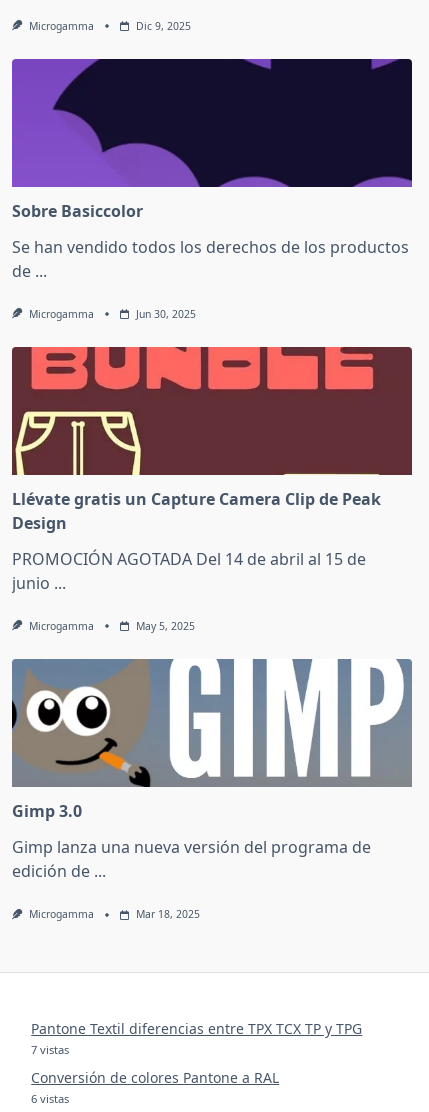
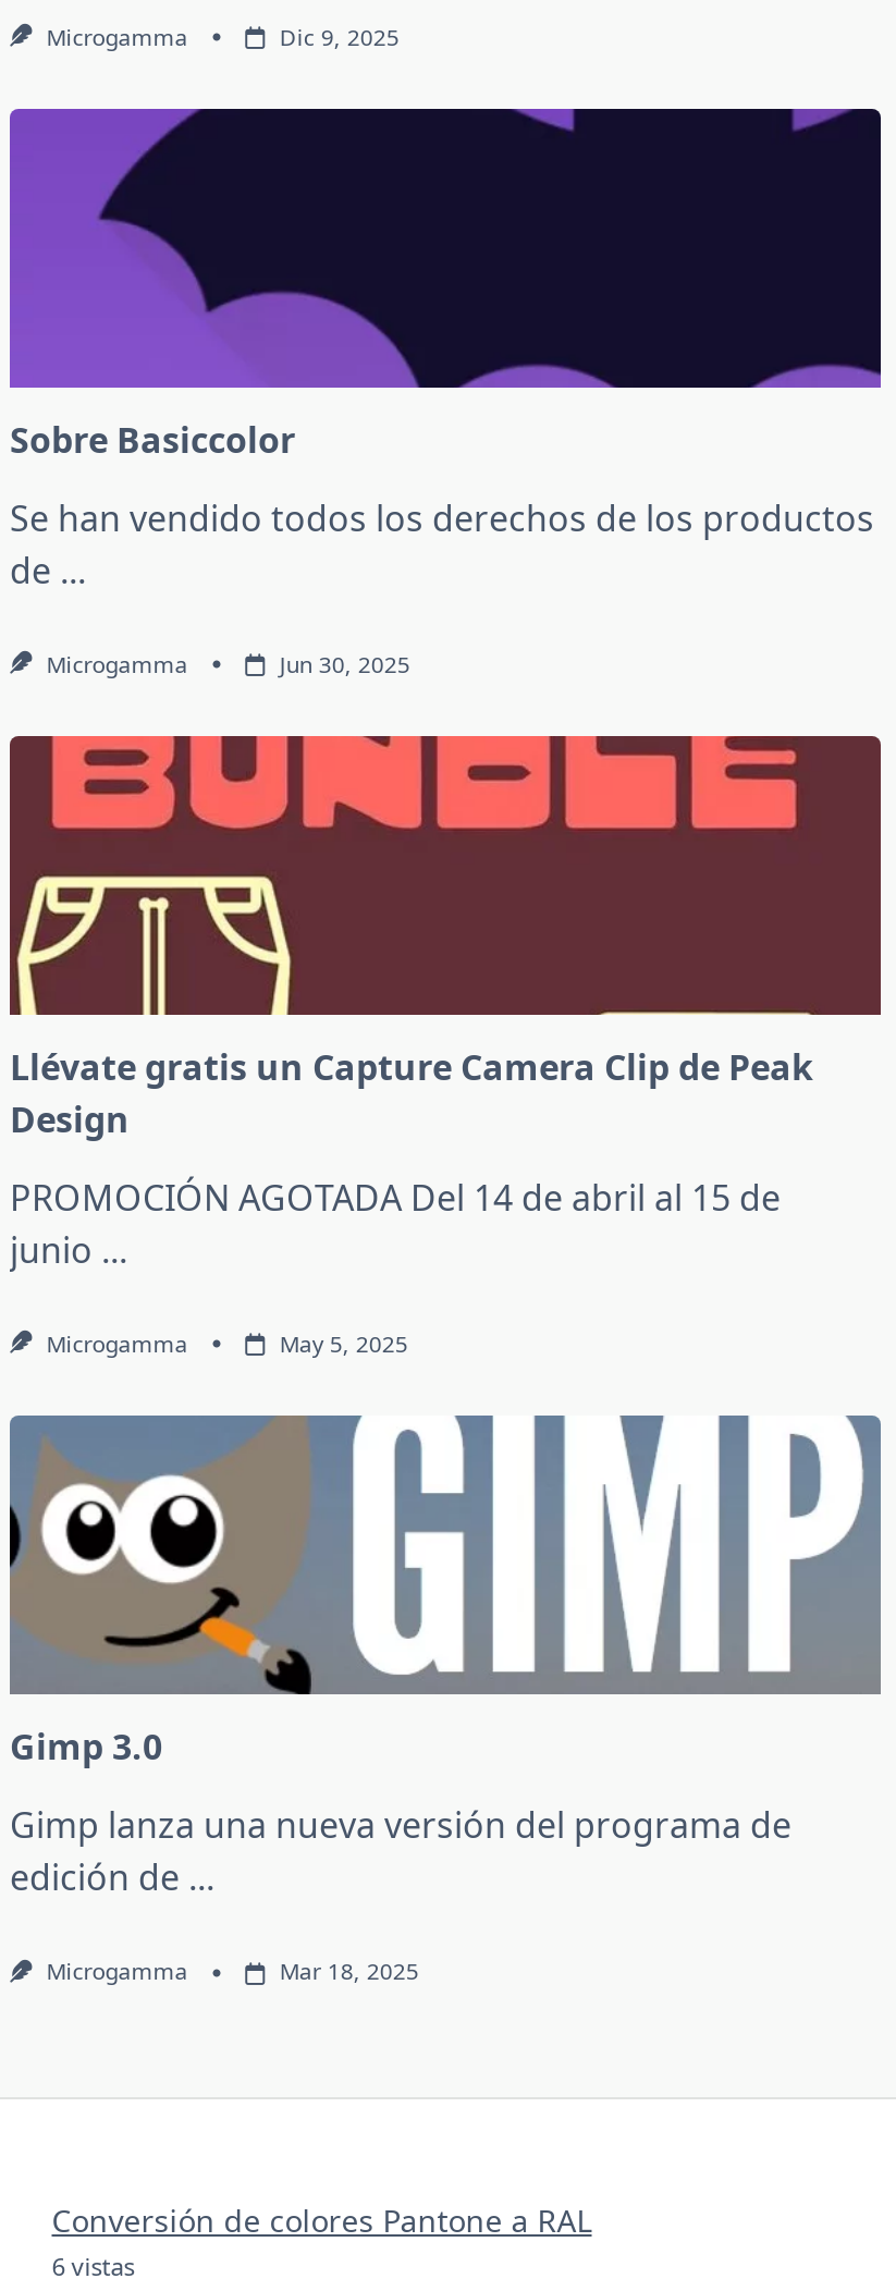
[31,1018,362,1056] Pantone Textil diferencias entre TPX TCX TP y TPG | 7 vistas -> none

